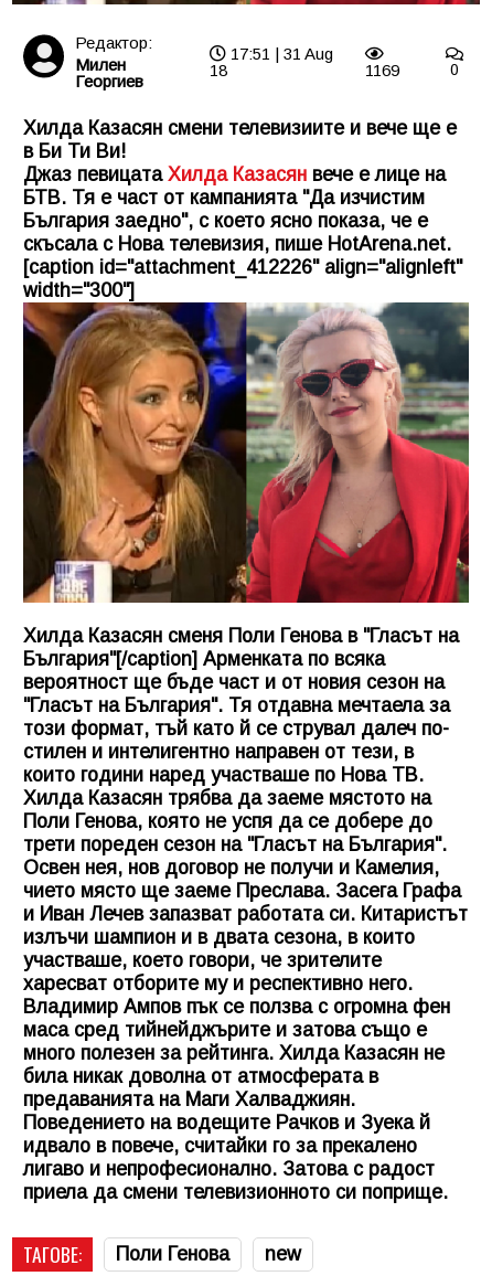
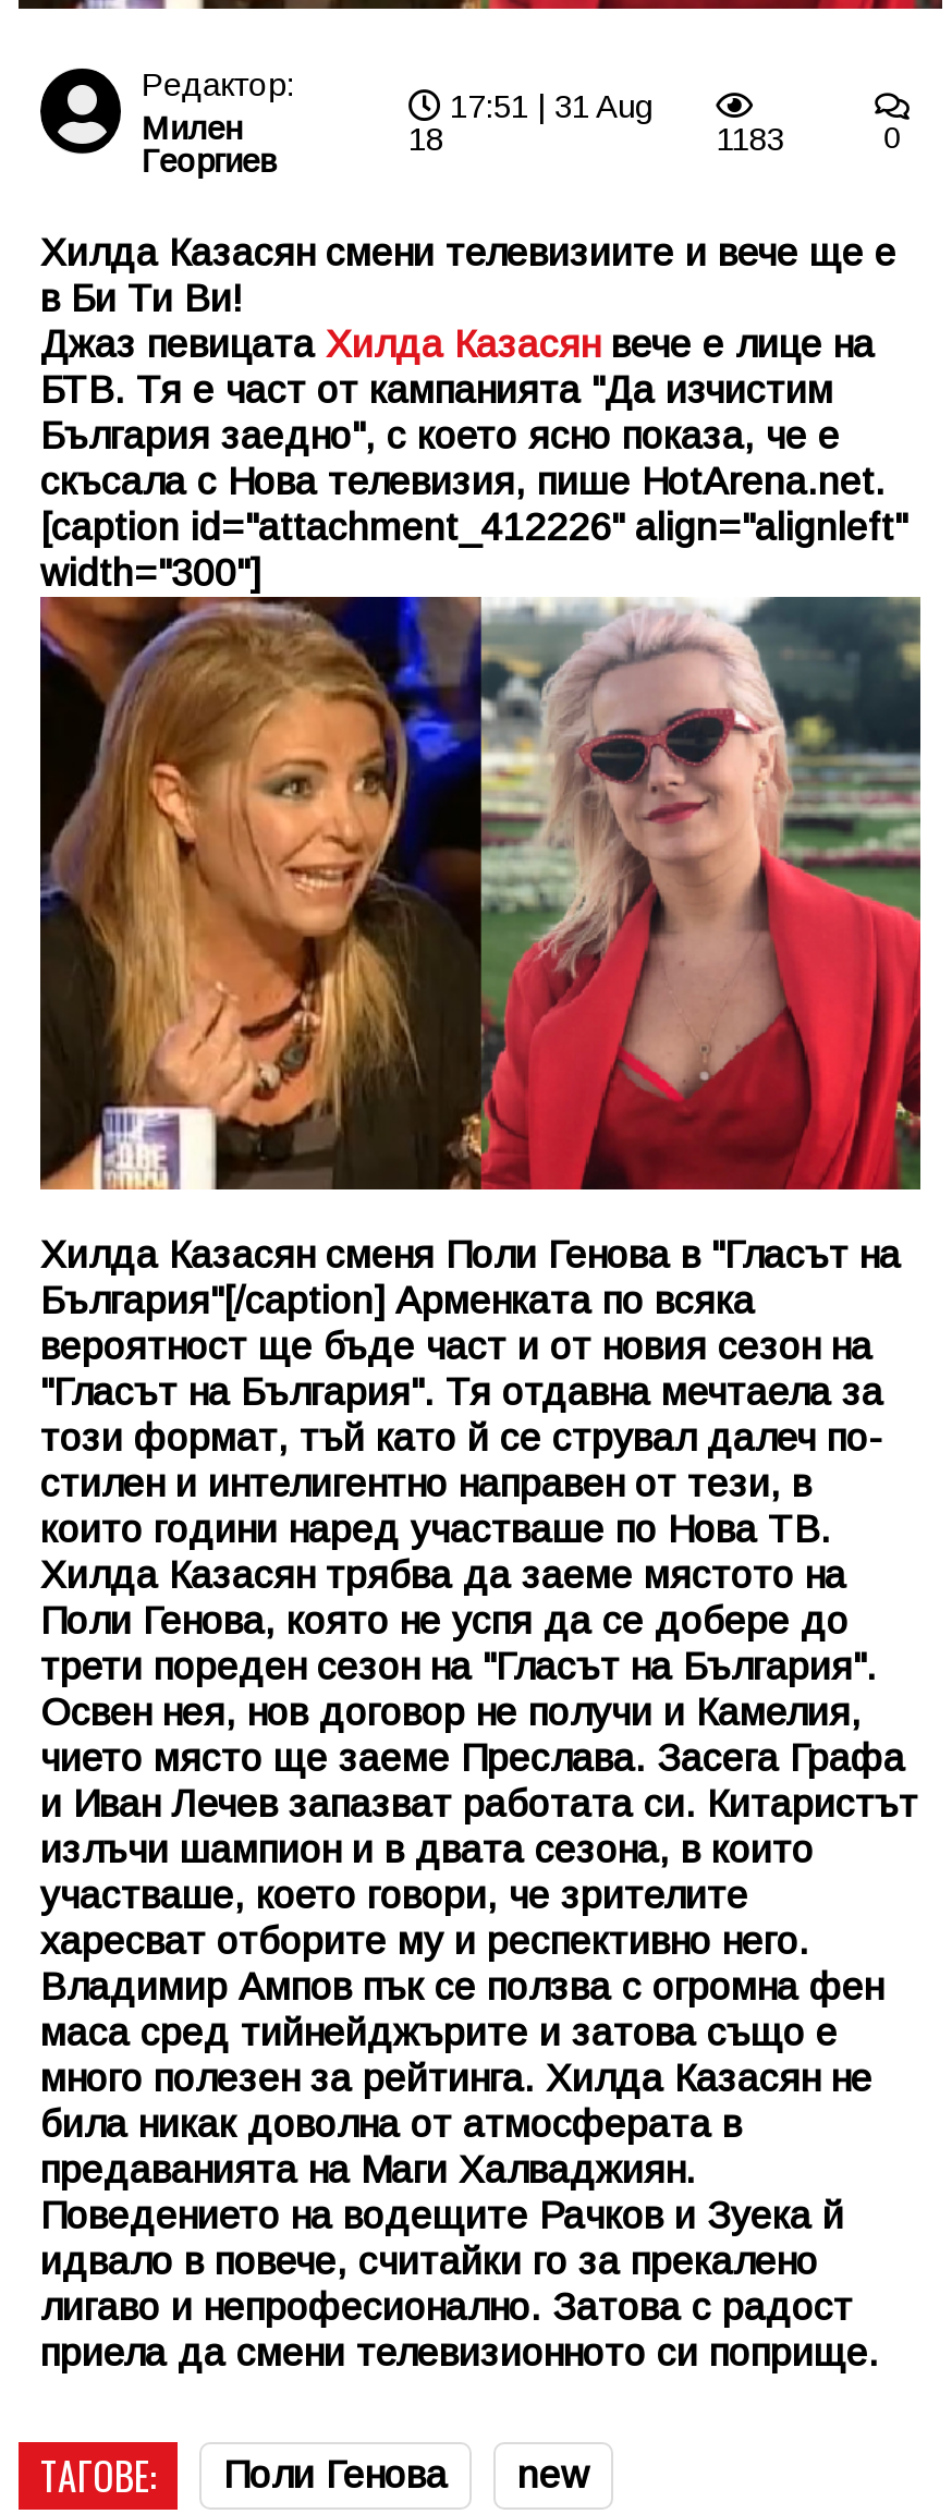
[366,60,400,79] 1169 -> [717,119,784,156] 1183

